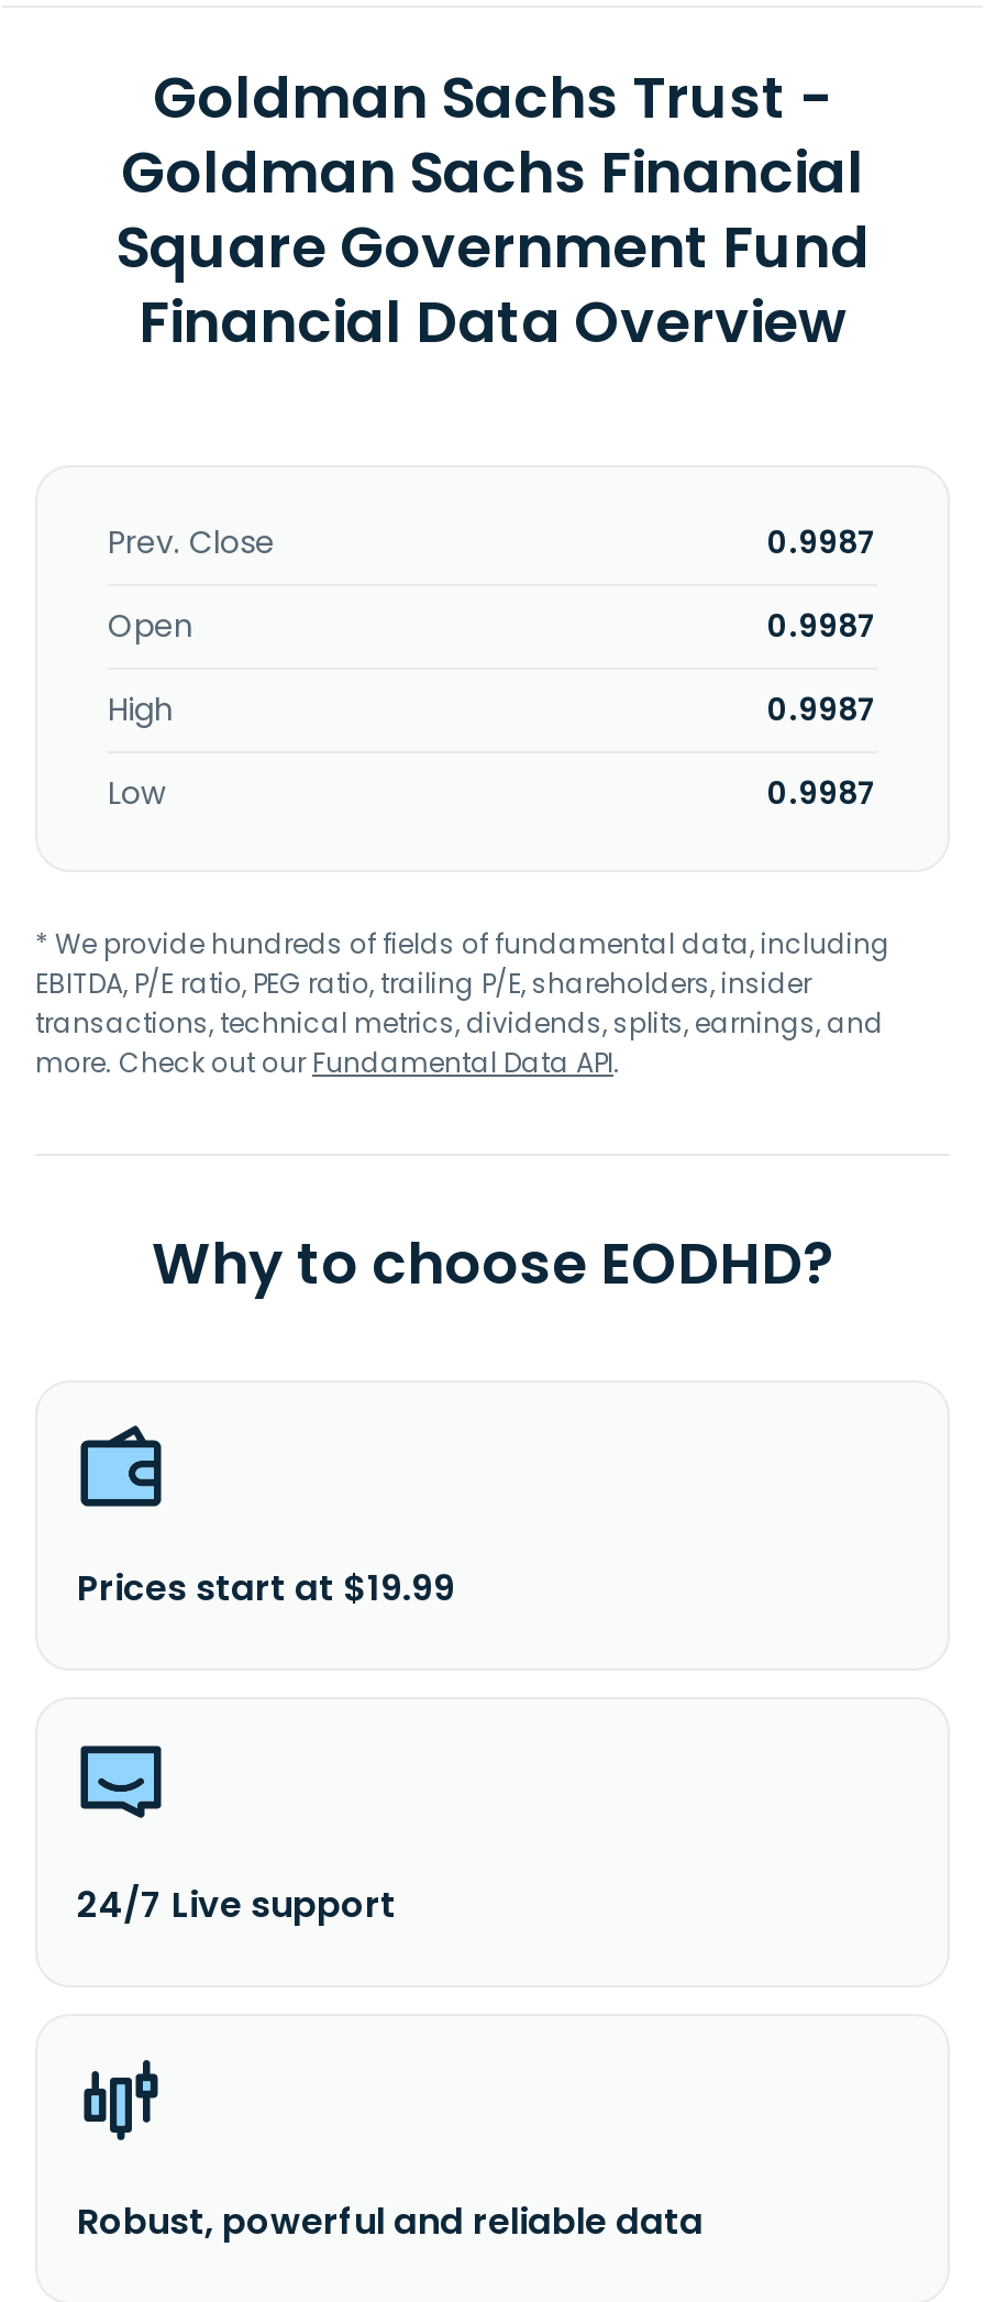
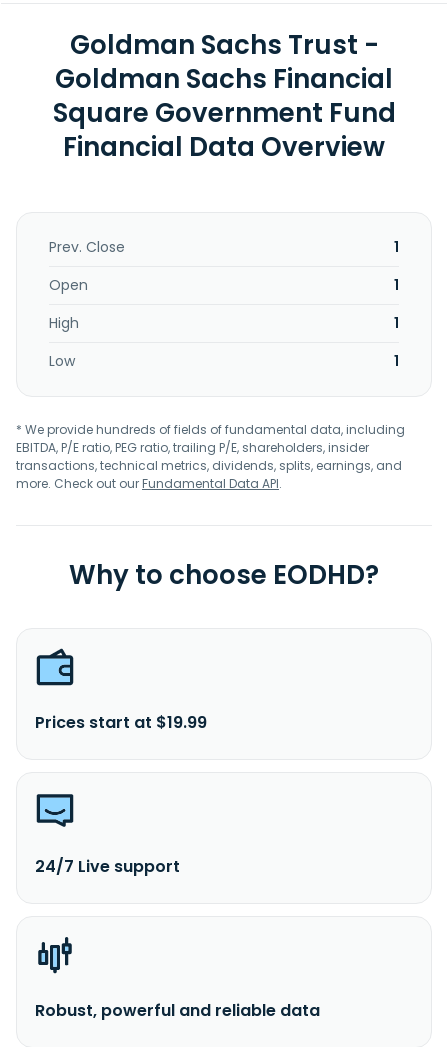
[767,520,877,564] 0.9987 -> [394,237,399,257] 1
[767,604,877,648] 0.9987 -> [394,275,399,295] 1
[767,687,877,731] 0.9987 -> [394,313,399,333] 1
[767,771,877,815] 0.9987 -> [394,351,399,371] 1

